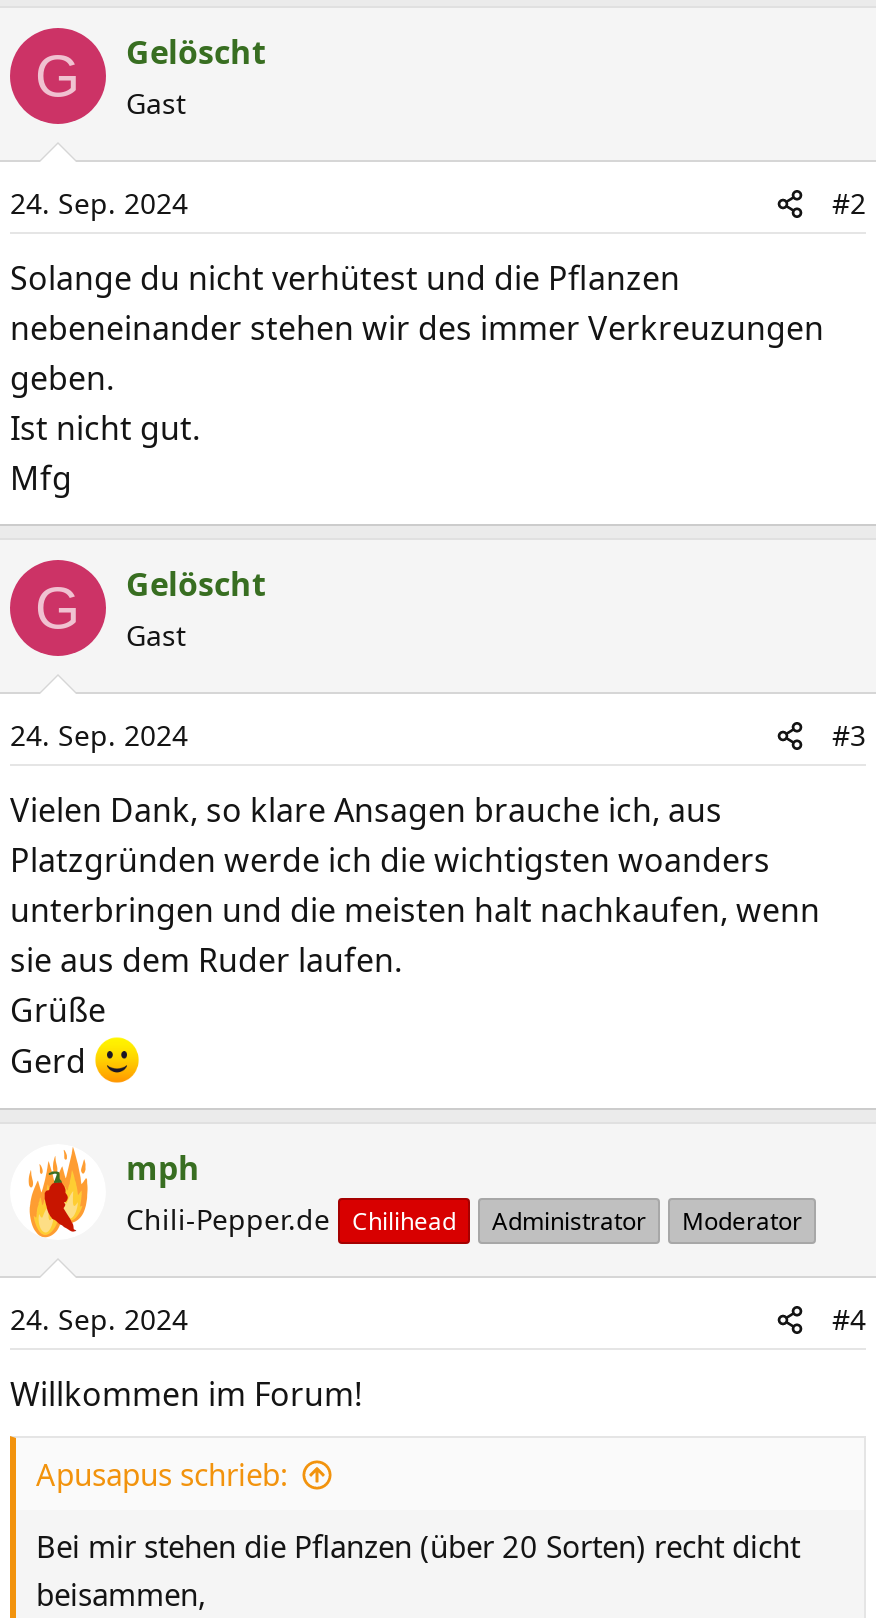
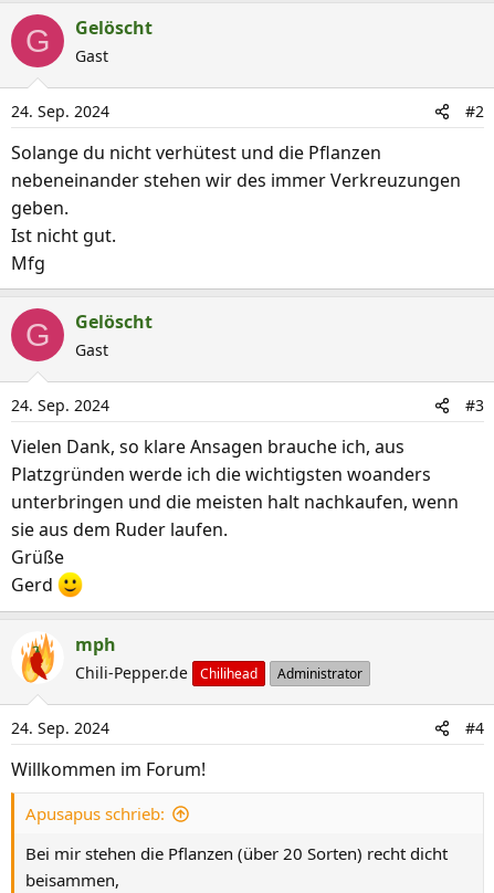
[682,1204,802,1238] Moderator -> none

